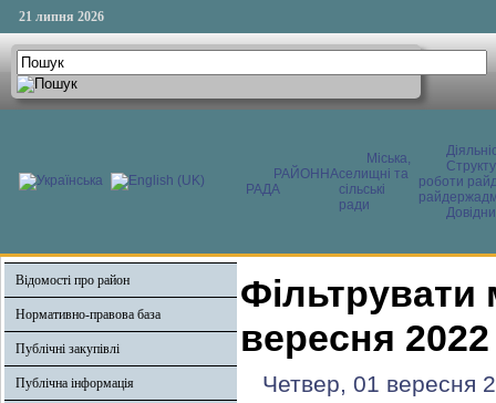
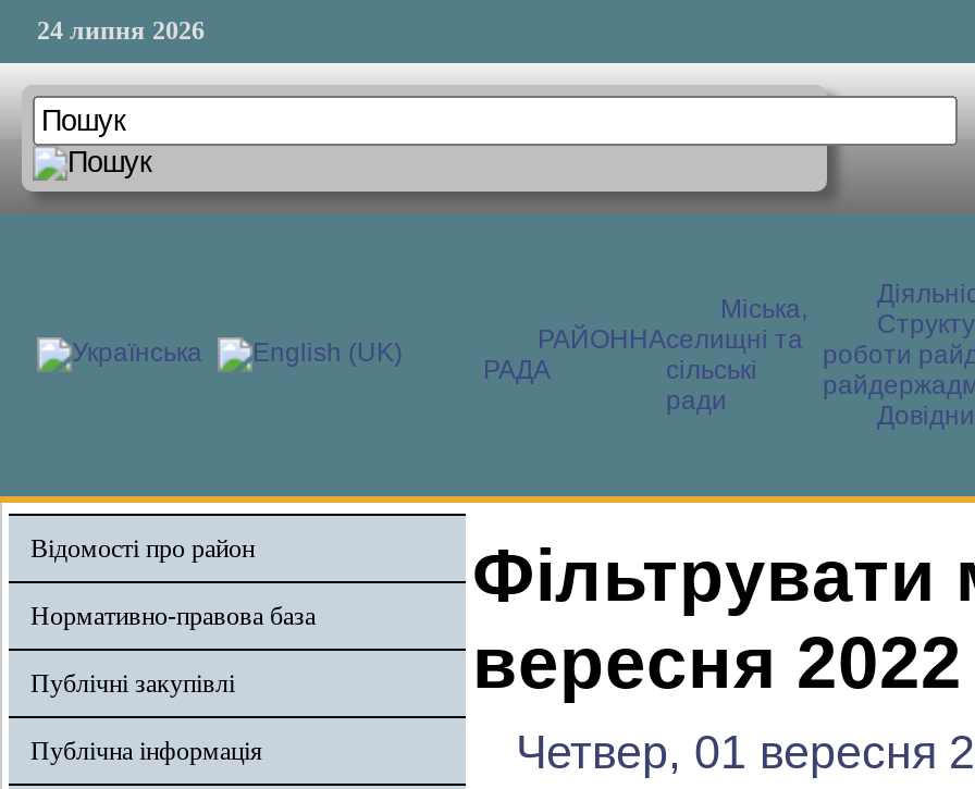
[19,9,104,24] 21 липня 2026 -> [37,15,205,46] 24 липня 2026

